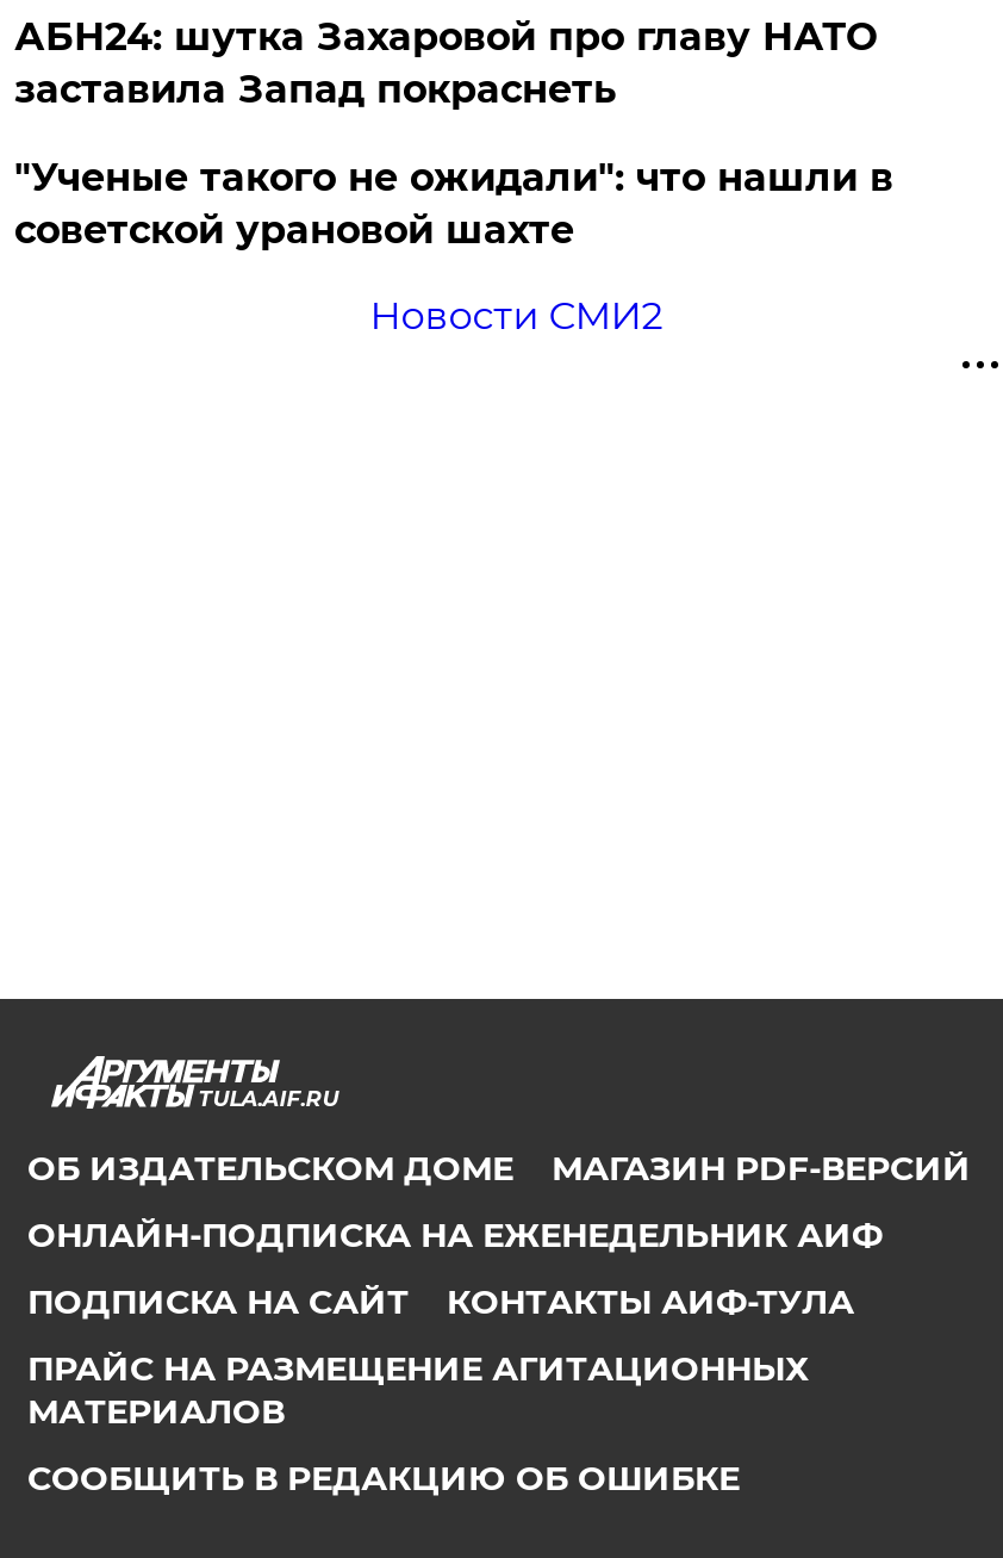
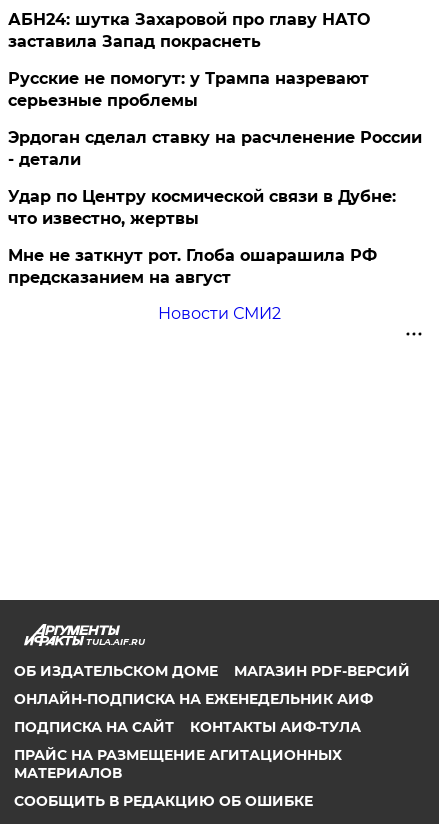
[14,155,893,253] "Ученые такого не ожидали": что нашли в | советской урановой шахте -> [8,69,422,287] Русские не помогут: у Трампа назревают | серьезные проблемы | Эрдоган сделал ставку на расчленение России | - детали | Удар по Центру космической связи в Дубне: | что известно, жертвы | Мне не заткнут рот. Глоба ошарашила РФ | предсказанием на август

